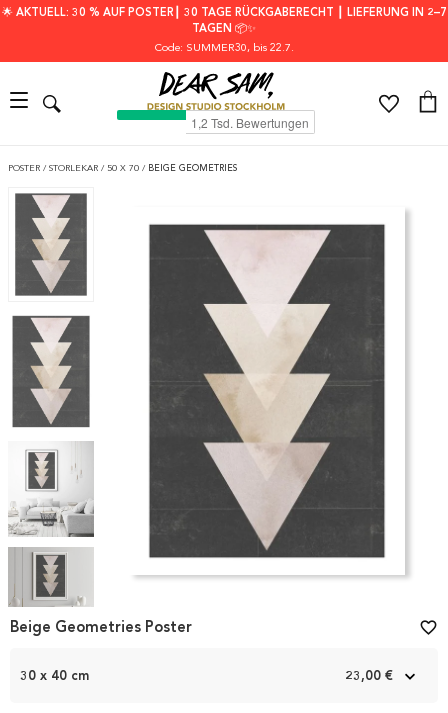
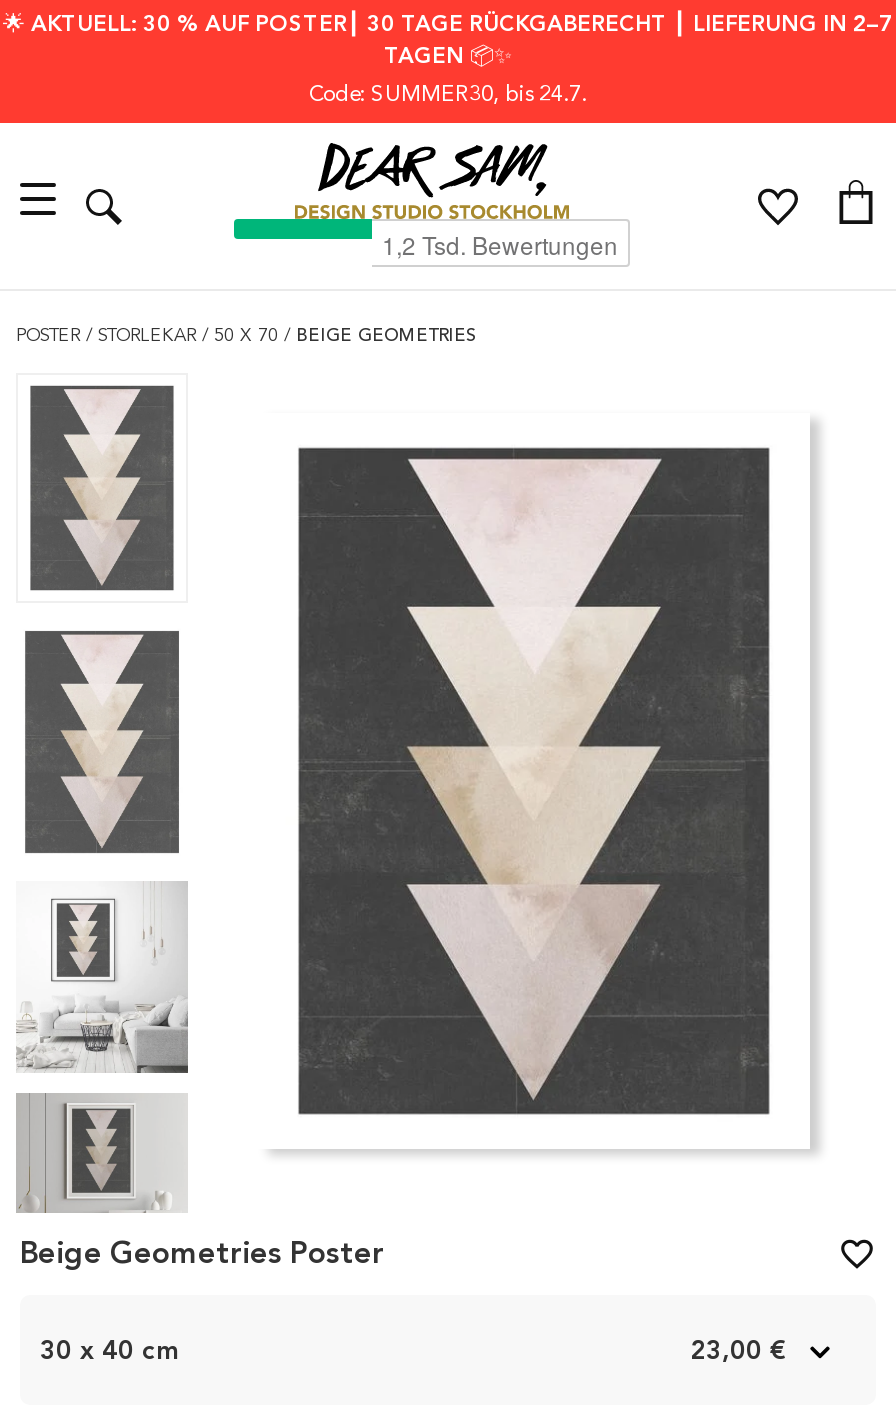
[154,40,293,54] Code: SUMMER30, bis 22.7. -> [309,79,587,107] Code: SUMMER30, bis 24.7.

